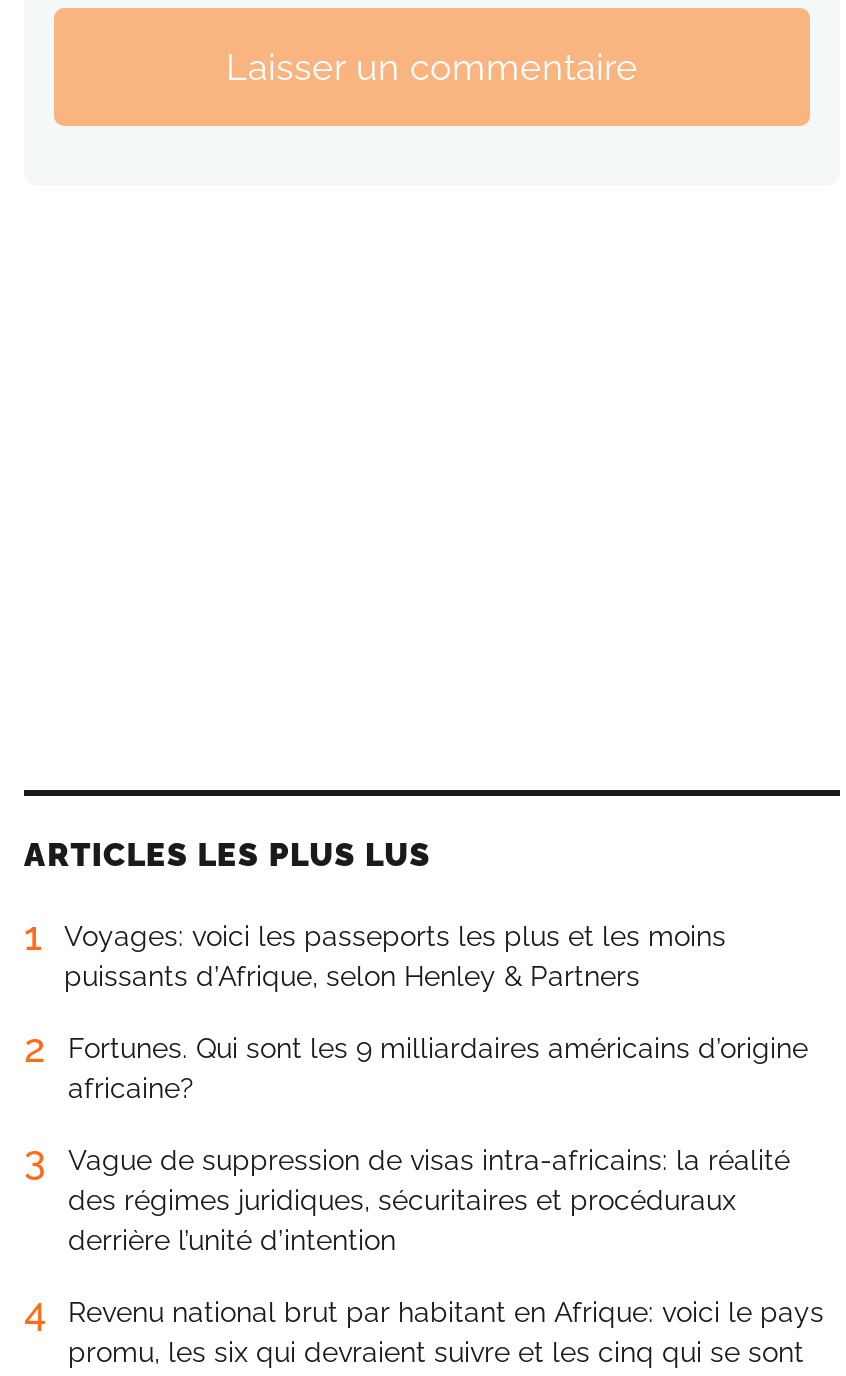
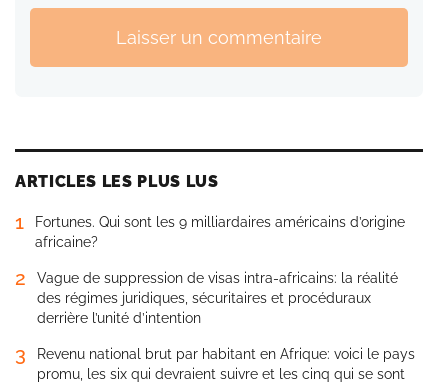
[24,921,726,1073] Voyages: voici les passeports les plus et les moins | puissants d’Afrique, selon Henley & Partners | 2 -> none
[24,1137,790,1185] 3 Vague de suppression de visas intra-africains: la réalité -> [15,266,398,290] 2 Vague de suppression de visas intra-africains: la réalité
[24,1289,824,1337] 4 Revenu national brut par habitant en Afrique: voici le pays -> [15,342,415,366] 3 Revenu national brut par habitant en Afrique: voici le pays

